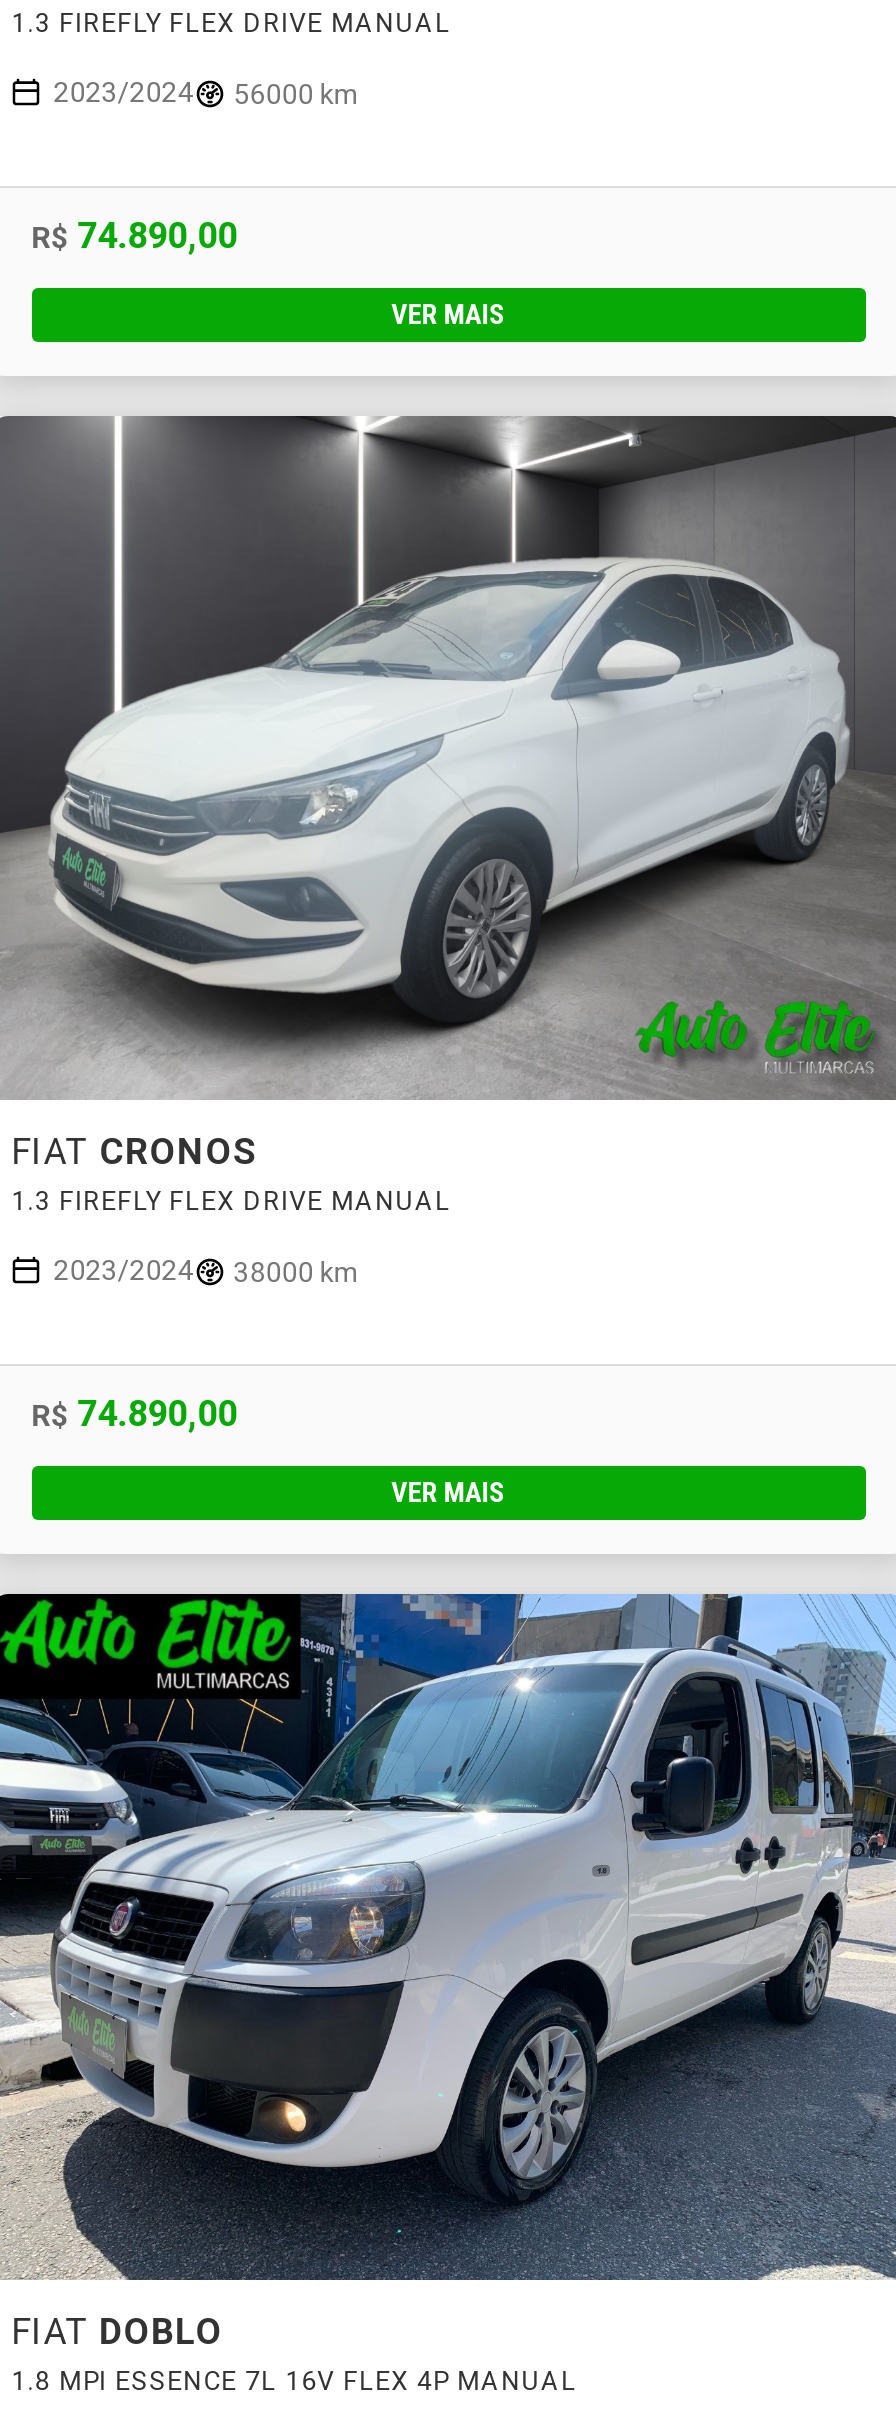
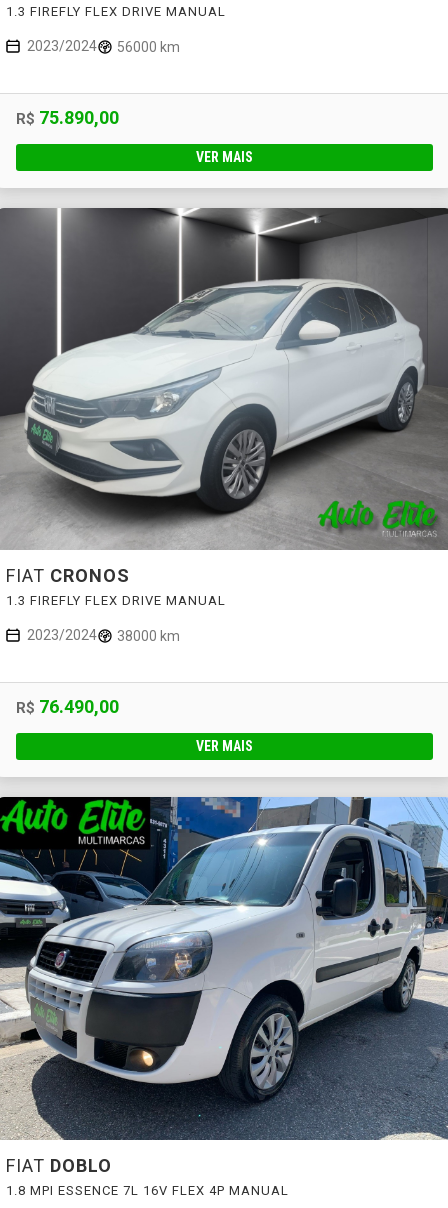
[31,213,237,255] R$74.890,00 -> [16,107,119,128] R$75.890,00
[31,1393,237,1435] R$74.890,00 -> [16,696,119,717] R$76.490,00

